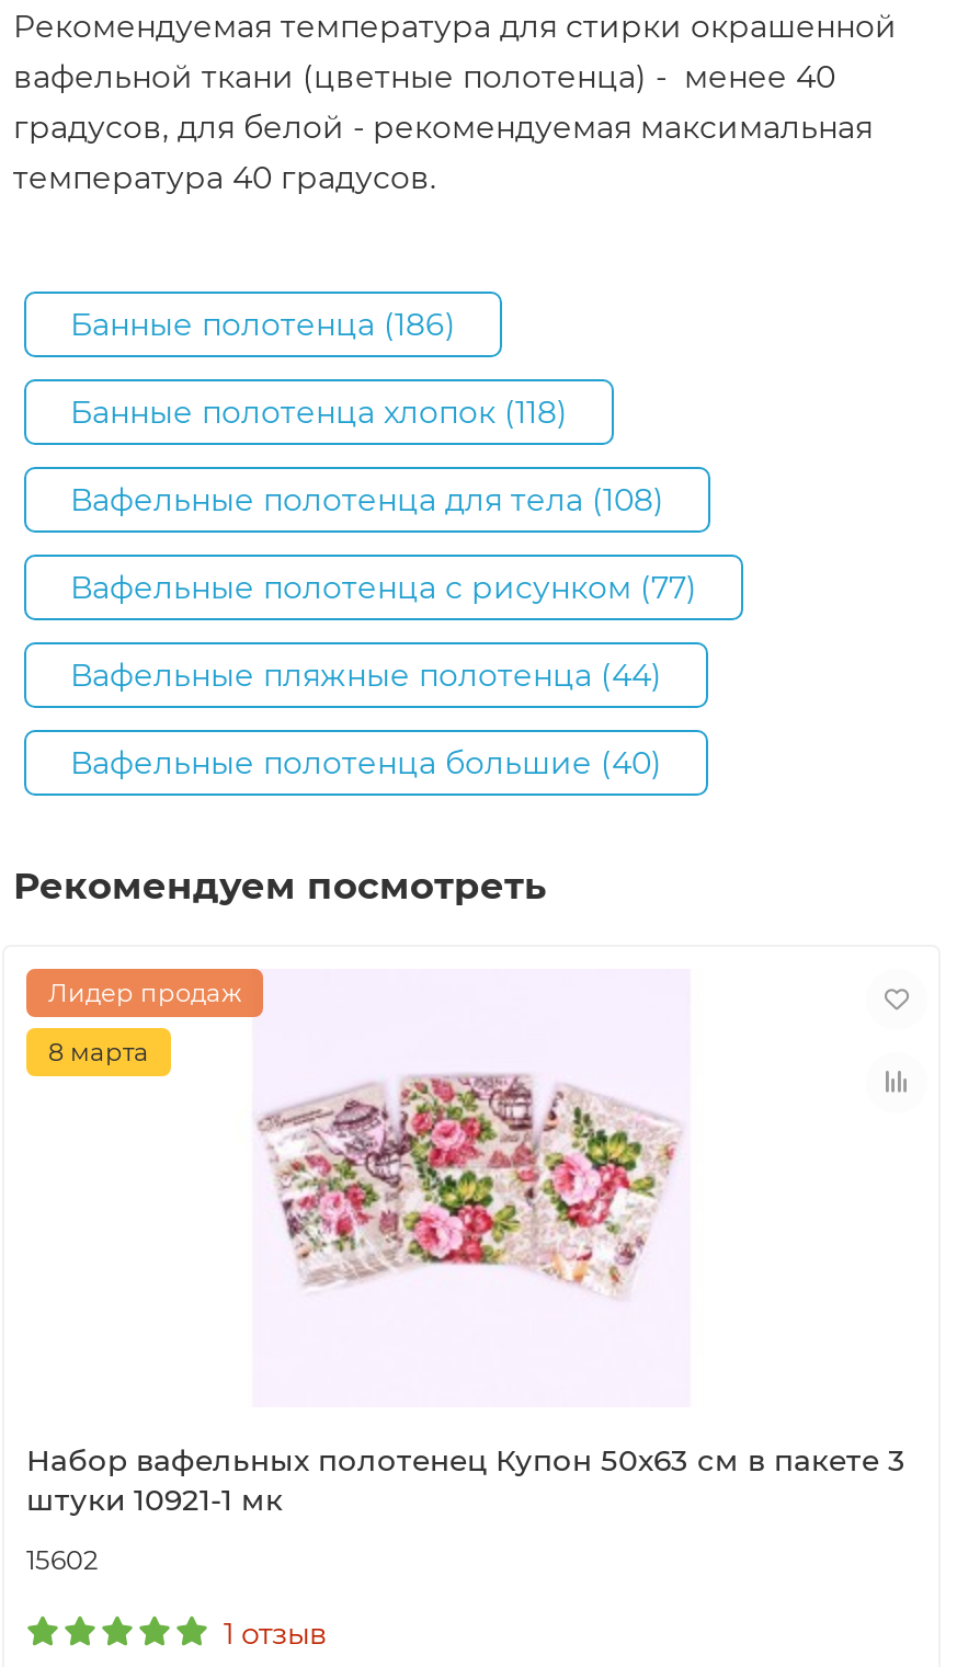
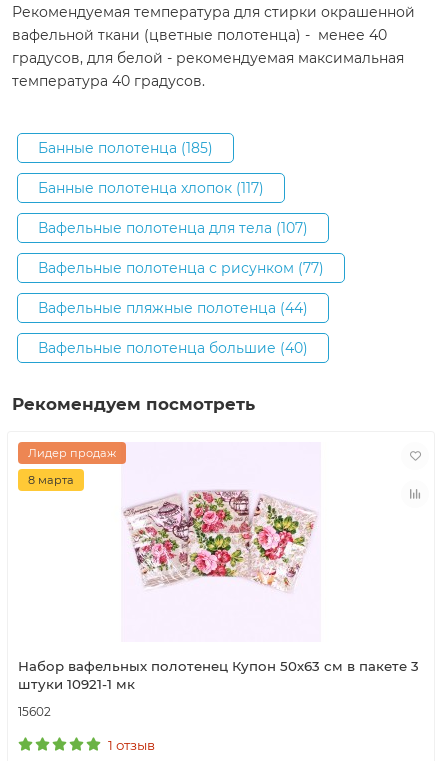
[70,304,456,344] Банные полотенца (186) -> [38,139,213,157] Банные полотенца (185)
[70,392,568,432] Банные полотенца хлопок (118) -> [38,179,264,197] Банные полотенца хлопок (117)
[70,480,664,519] Вафельные полотенца для тела (108) -> [38,219,308,237] Вафельные полотенца для тела (107)

